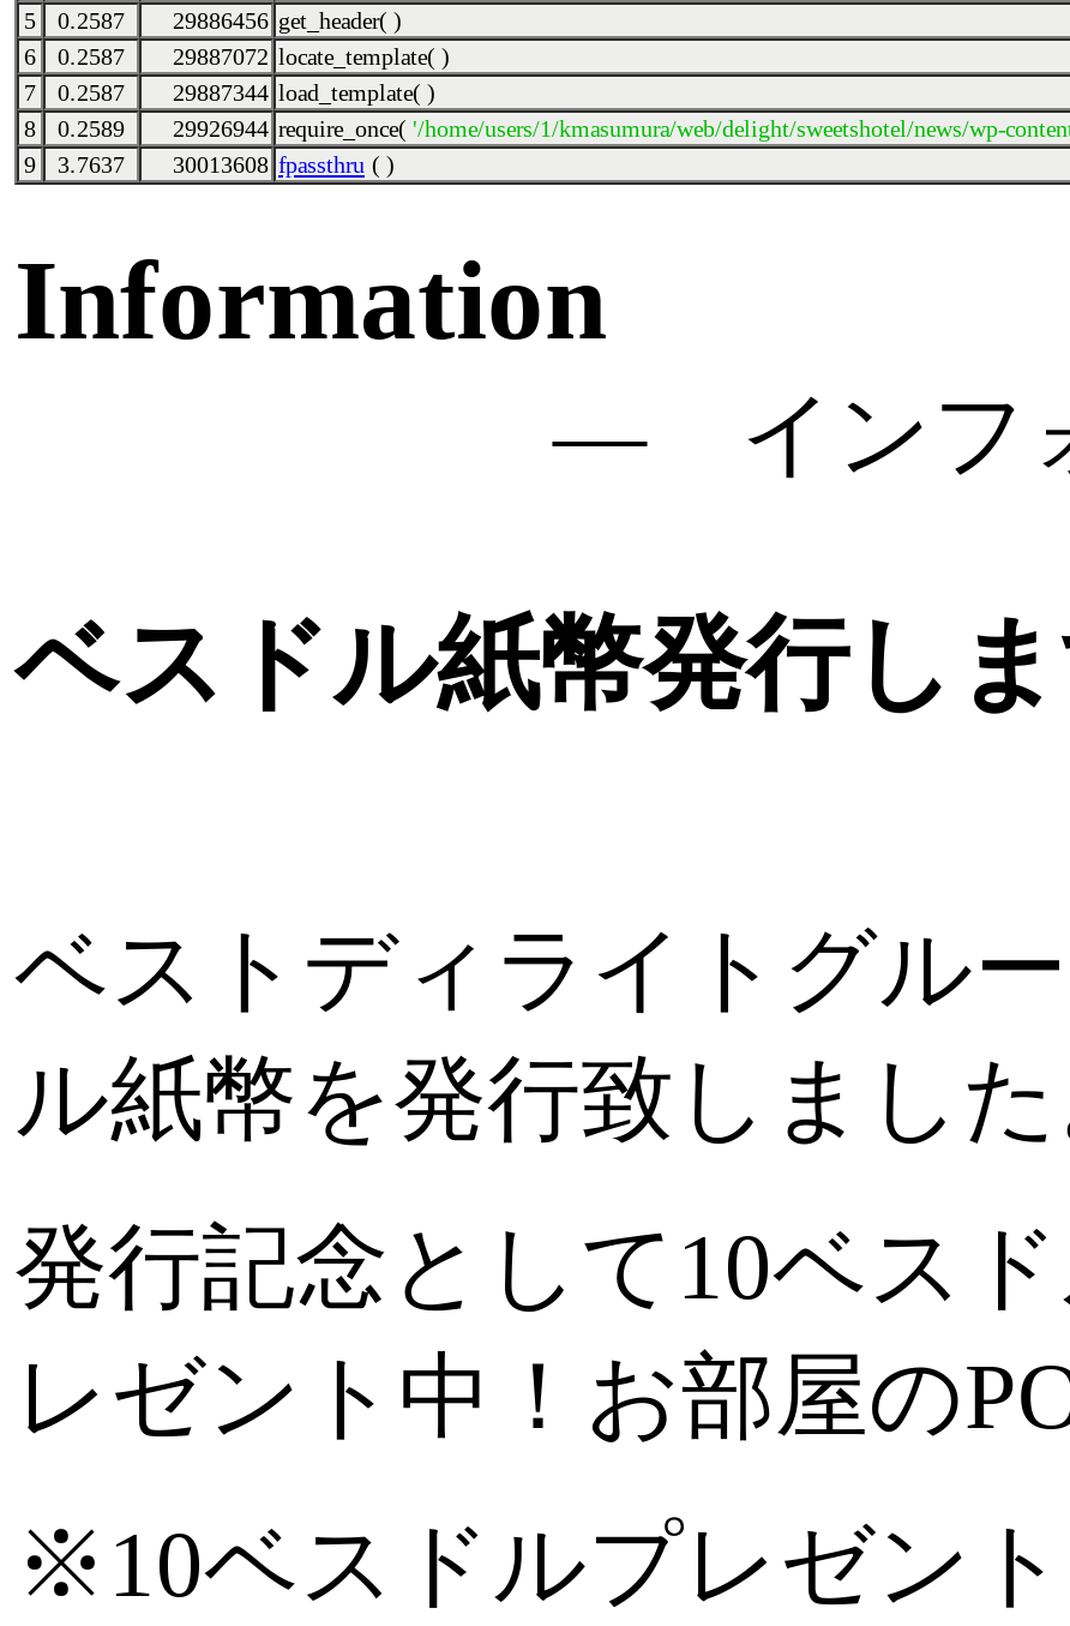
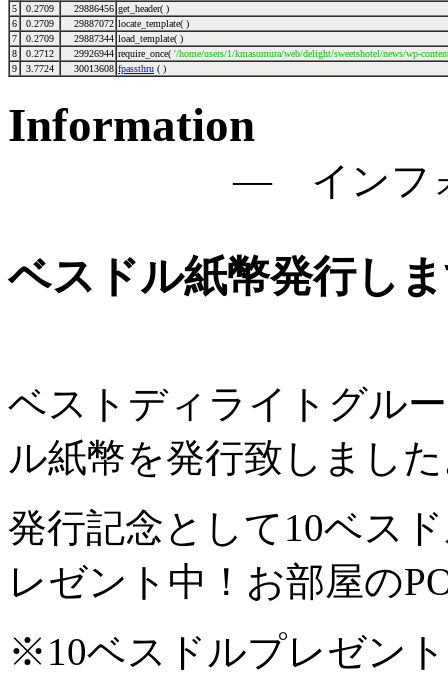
[24,7,401,34] 5 0.2587 29886456 get_header( ) -> [12,3,169,14] 5 0.2709 29886456 get_header( )
[24,43,449,70] 6 0.2587 29887072 locate_template( ) -> [12,18,189,29] 6 0.2709 29887072 locate_template( )
[24,79,434,106] 7 0.2587 29887344 load_template( ) -> [12,33,183,44] 7 0.2709 29887344 load_template( )
[58,115,125,142] 0.2589 -> [26,48,54,59] 0.2712
[24,151,393,178] 9 3.7637 30013608 fpassthru ( ) -> [12,63,166,74] 9 3.7724 30013608 fpassthru ( )

